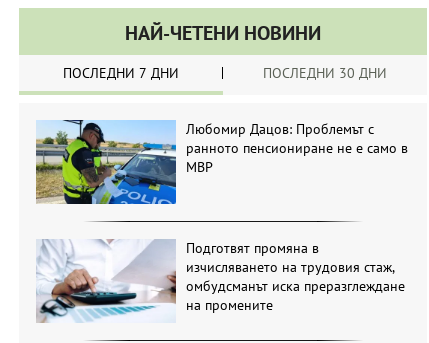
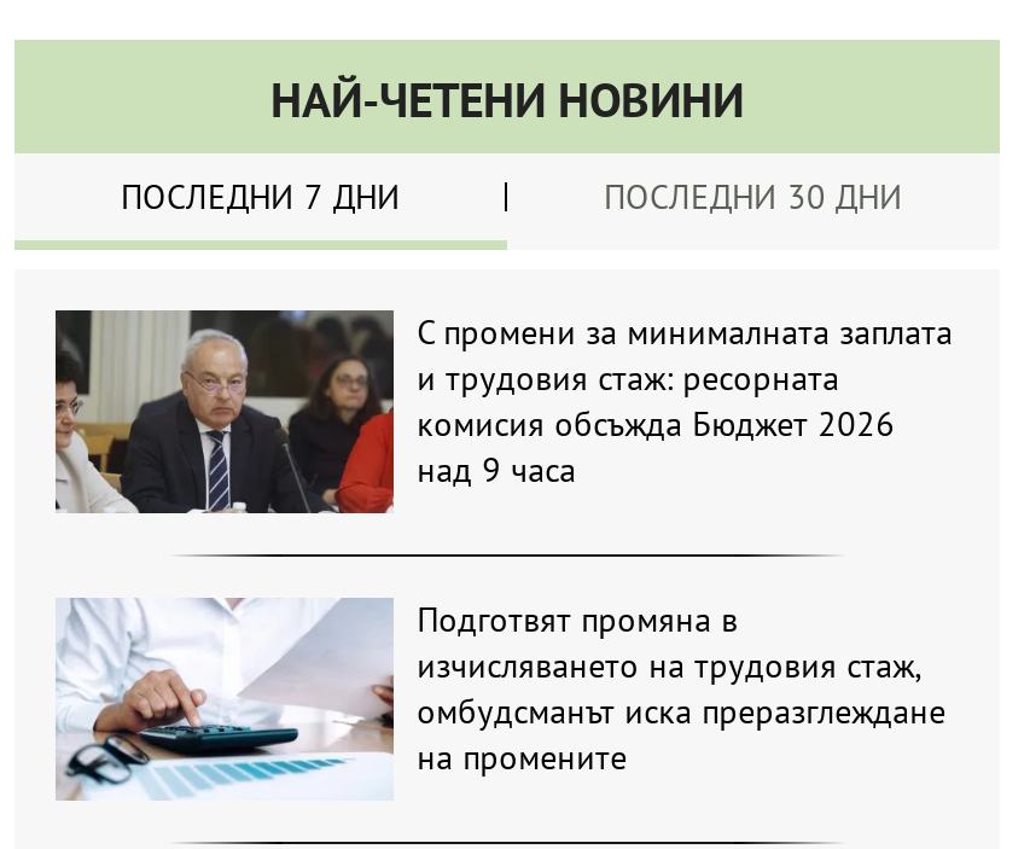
[36,119,408,205] [image] | Любомир Дацов: Проблемът с | ранното пенсиониране не е само в | МВР -> [53,308,953,516] [image] | С промени за минималната заплата | и трудовия стаж: ресорната | комисия обсъжда Бюджет 2026 | над 9 часа

